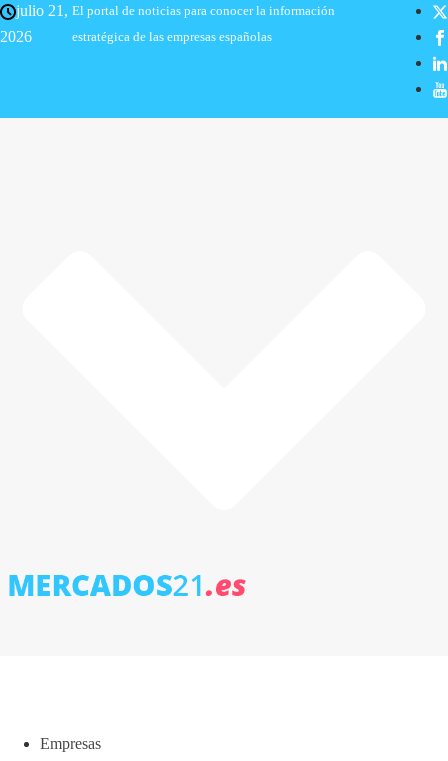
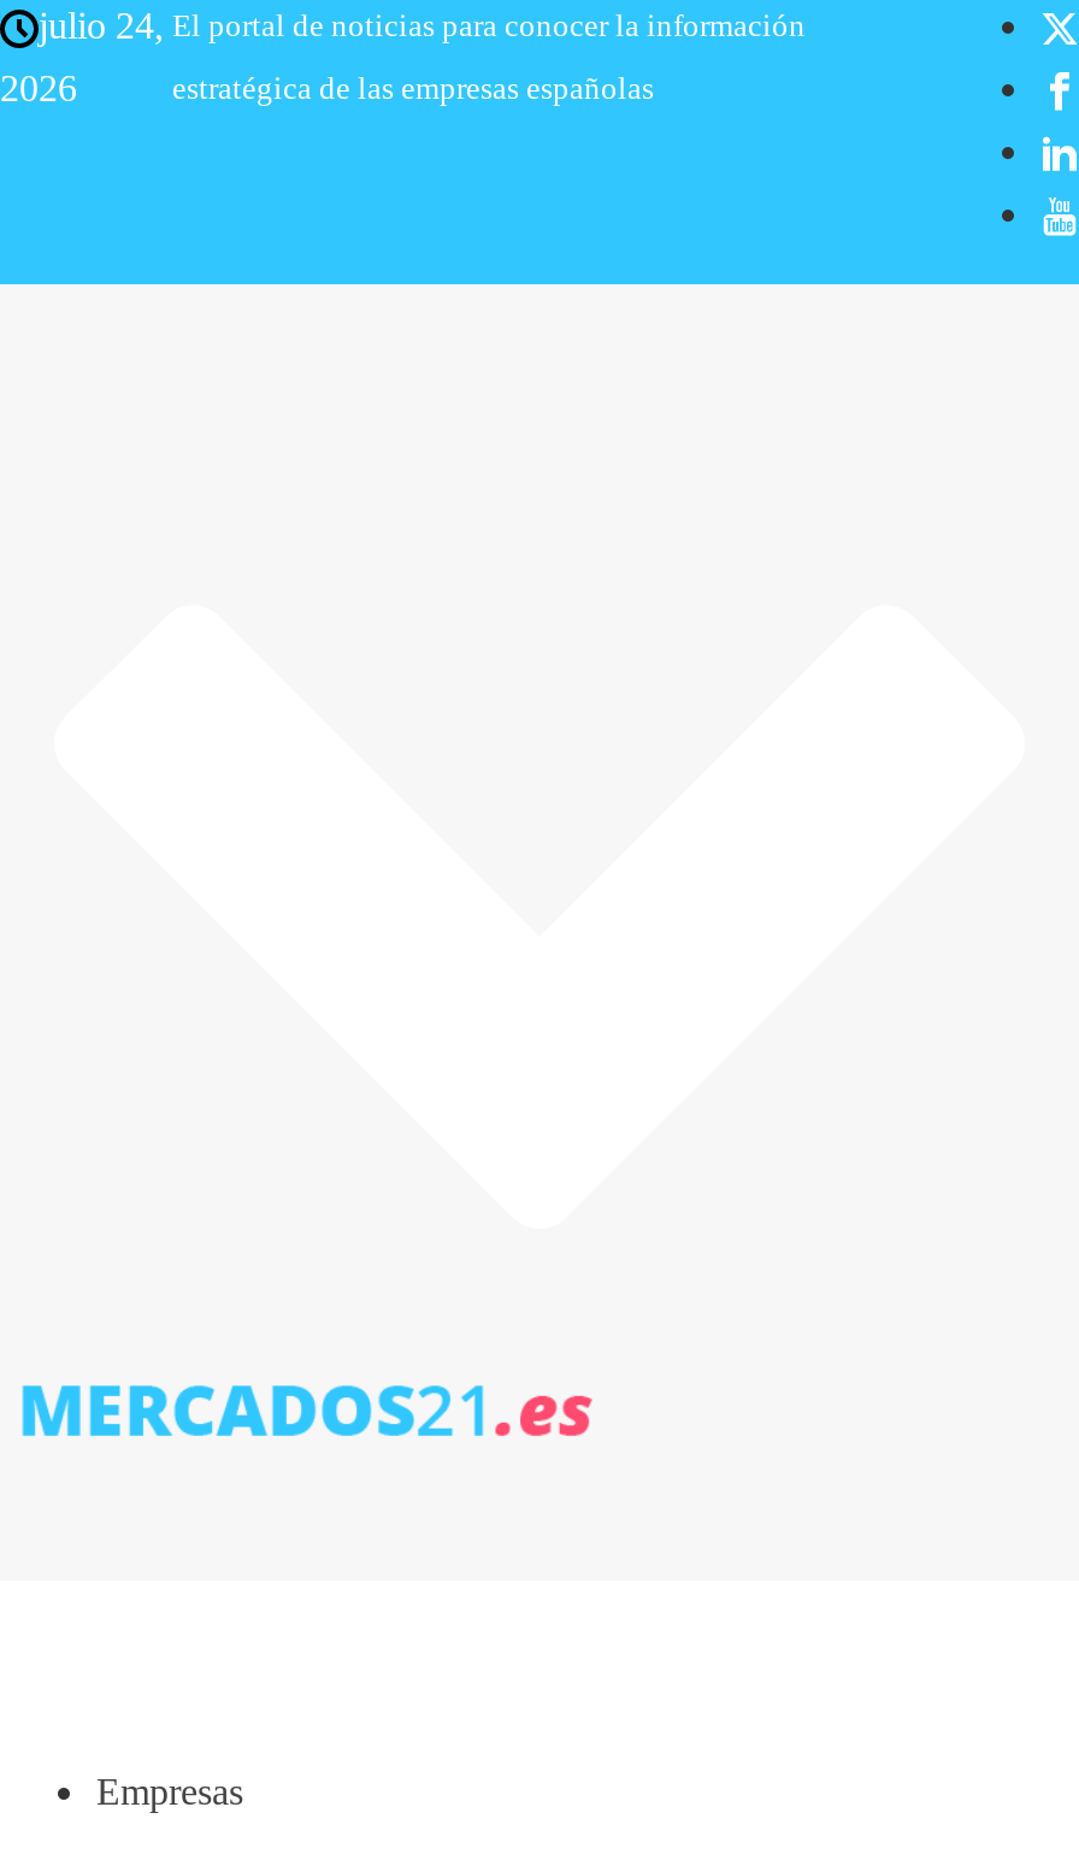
[16,2,334,19] julio 21, El portal de noticias para conocer la información -> [39,5,806,46] julio 24, El portal de noticias para conocer la información

